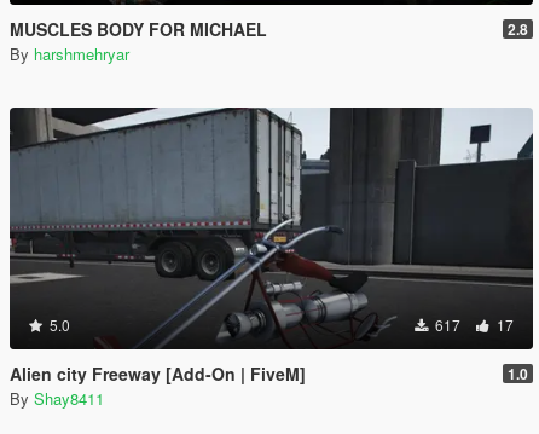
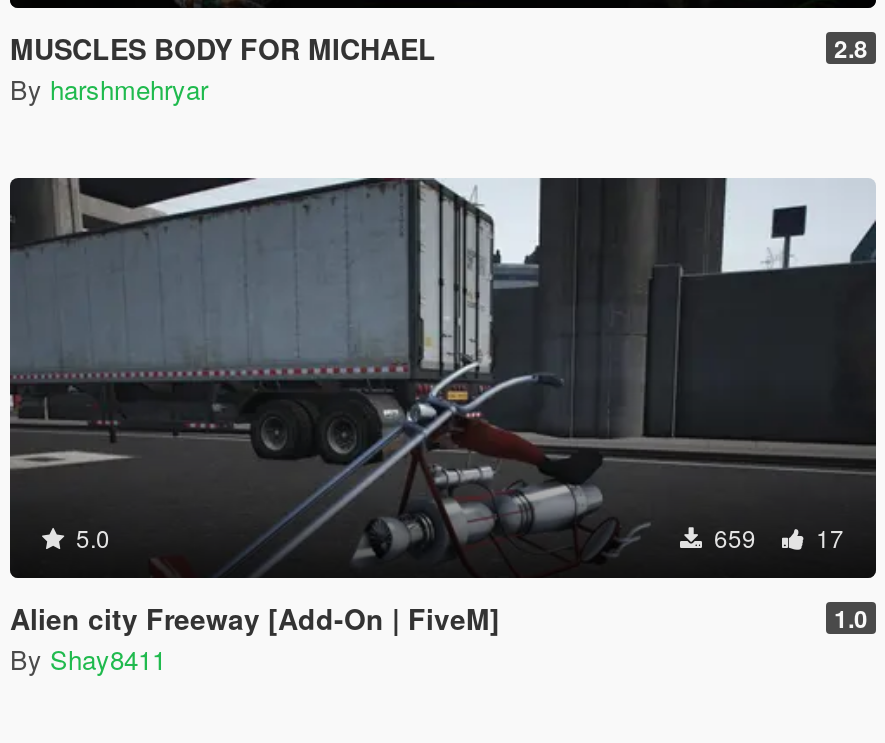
[431,314,514,335] 617 17 -> [708,520,844,554] 659 17

